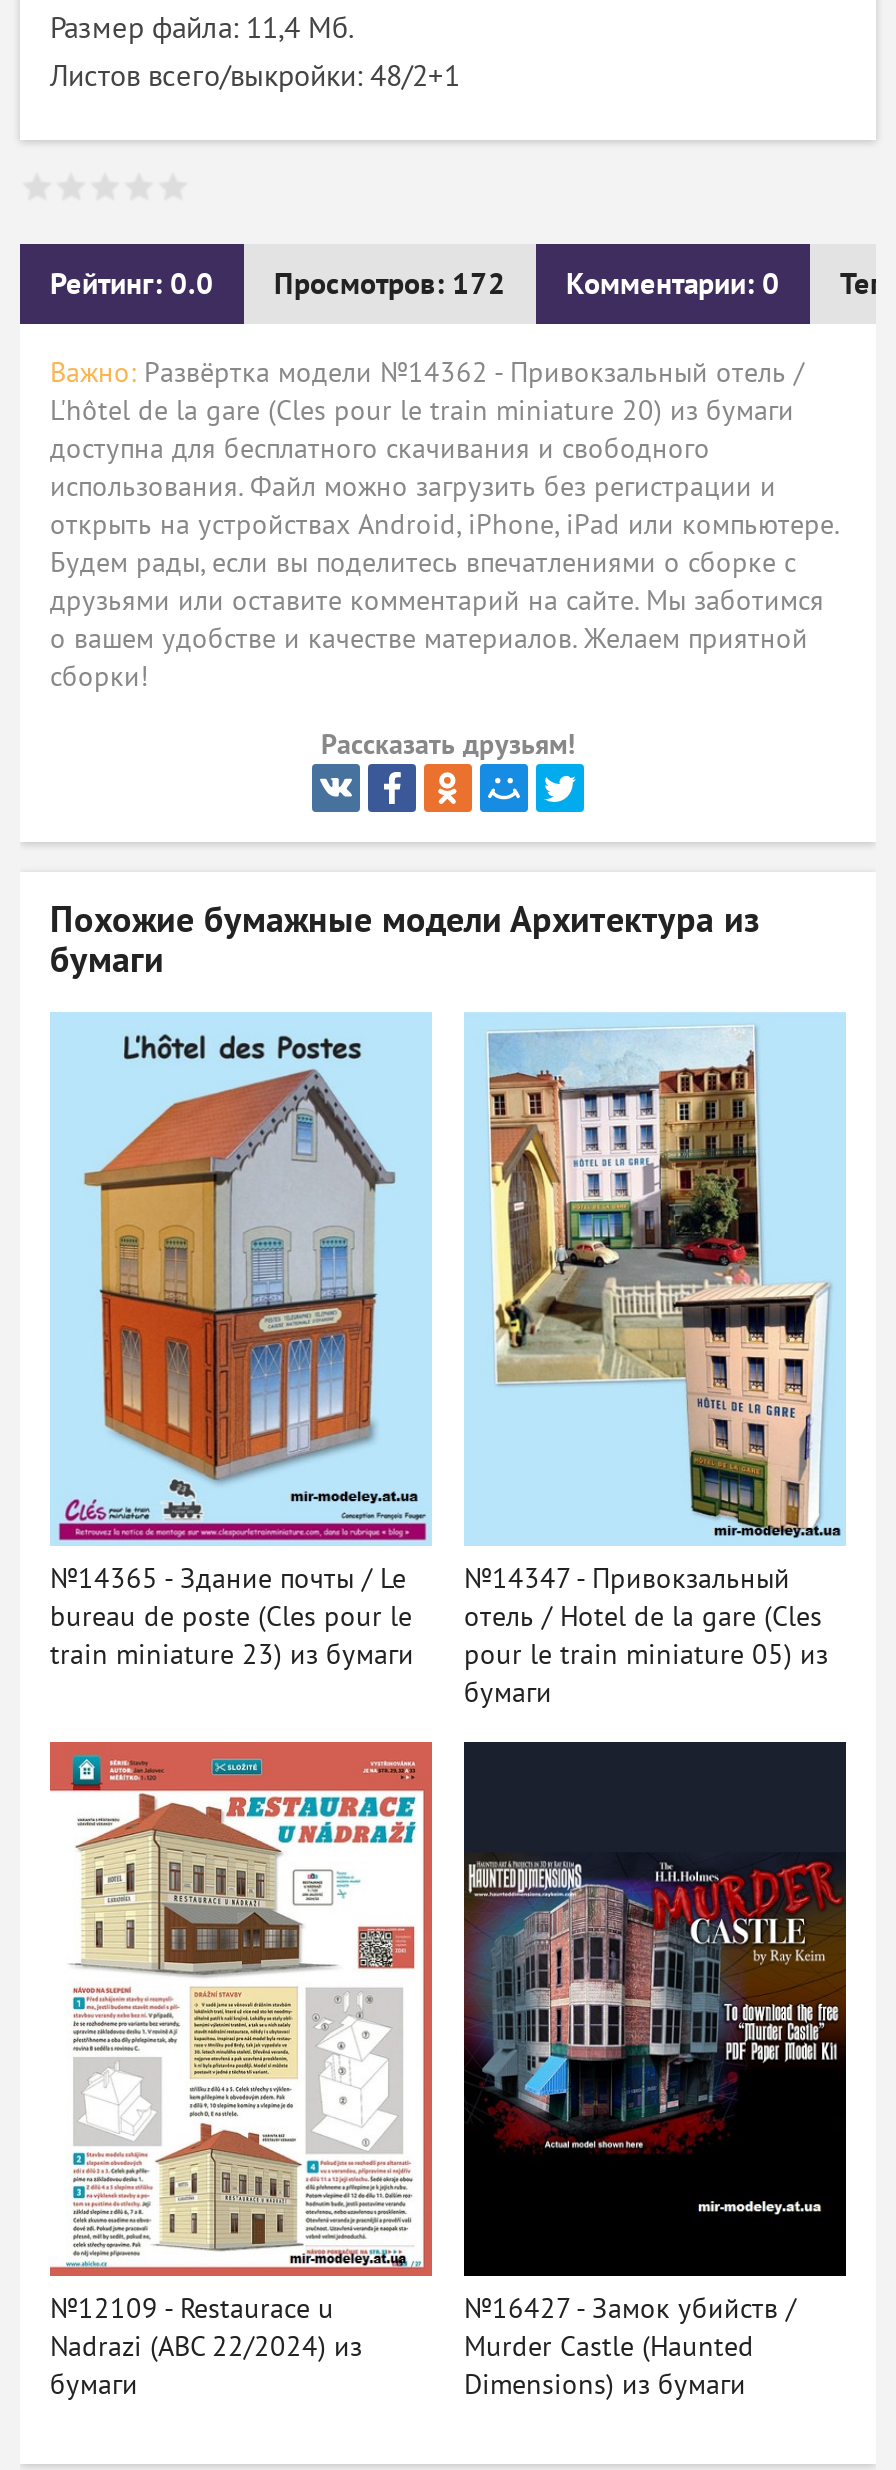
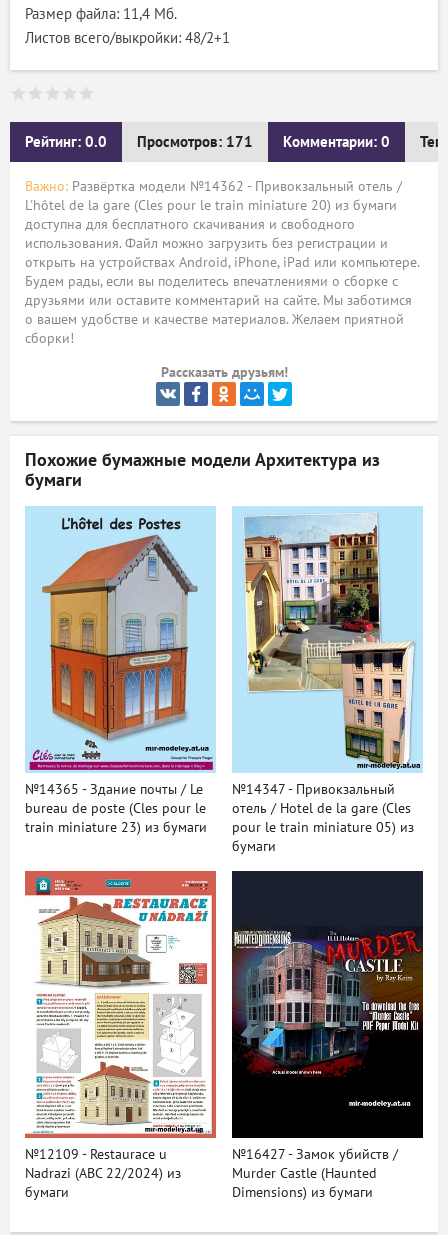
[274,265,506,301] Просмотров: 172 -> [137,132,253,150] Просмотров: 171

